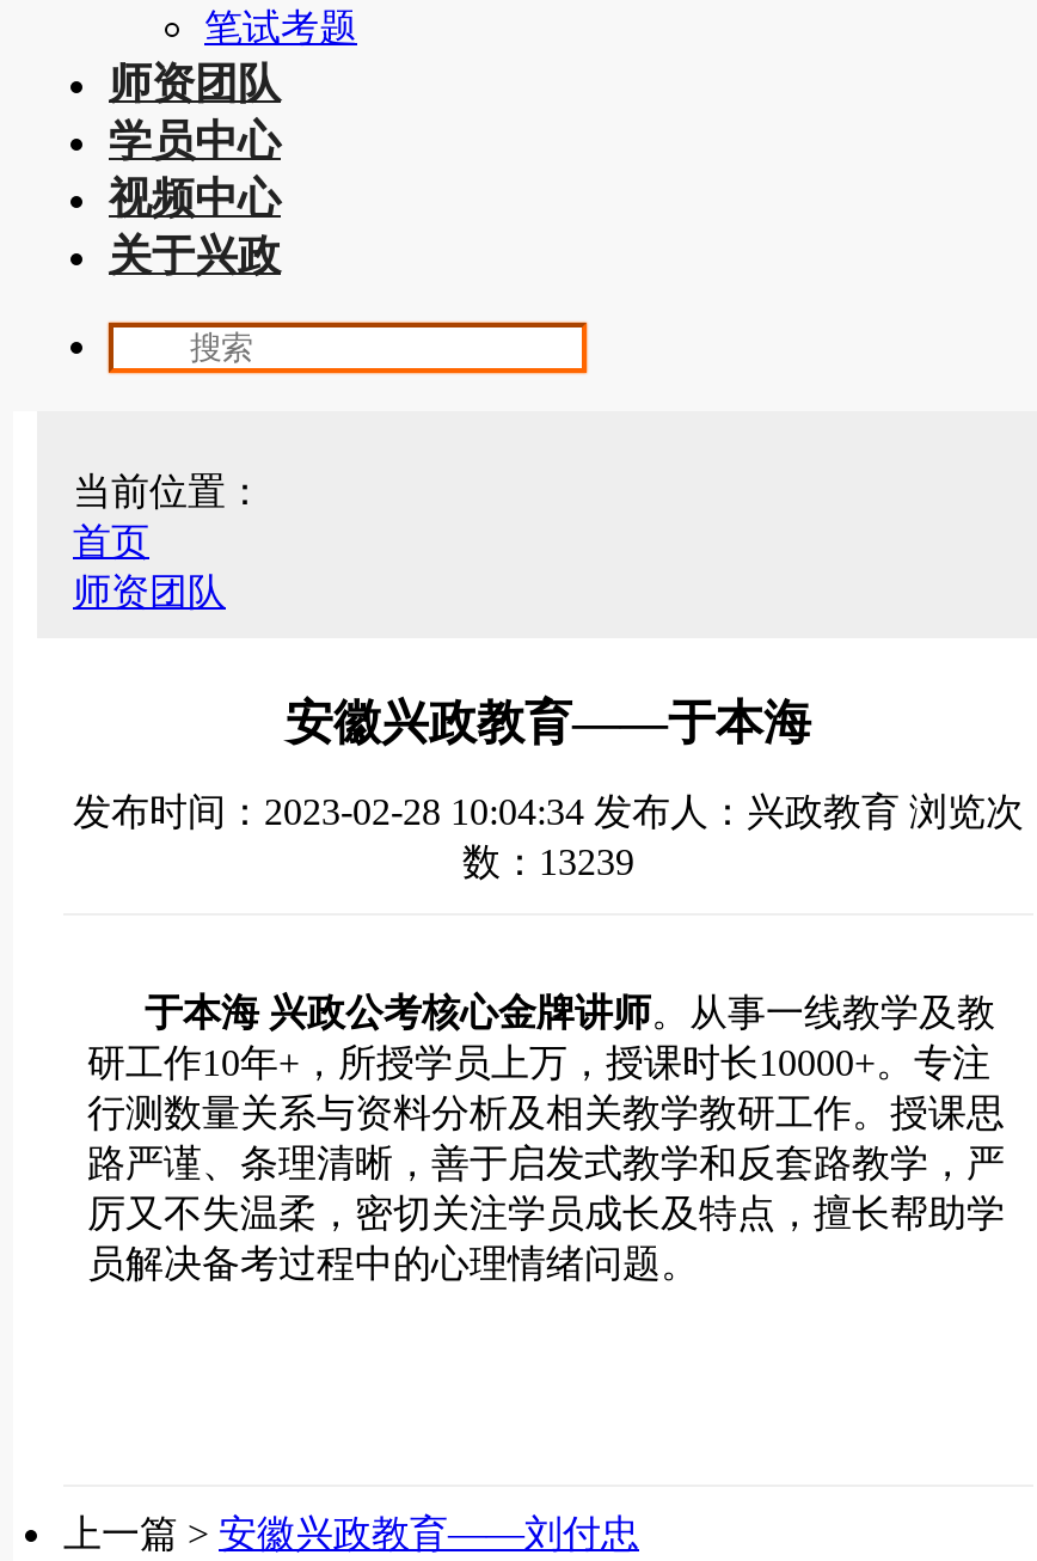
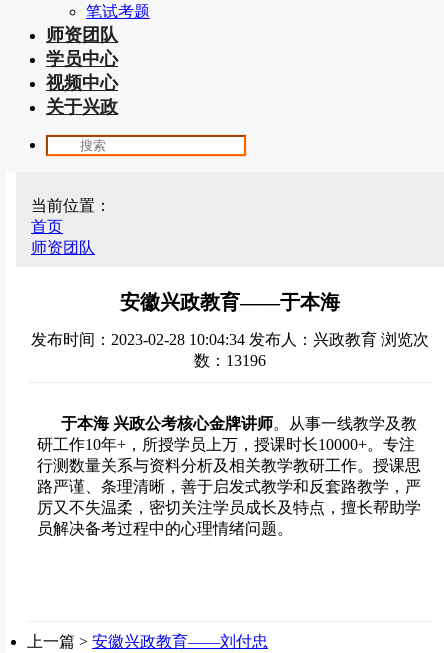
[462,841,634,882] 数：13239 -> [194,352,266,369] 数：13196

